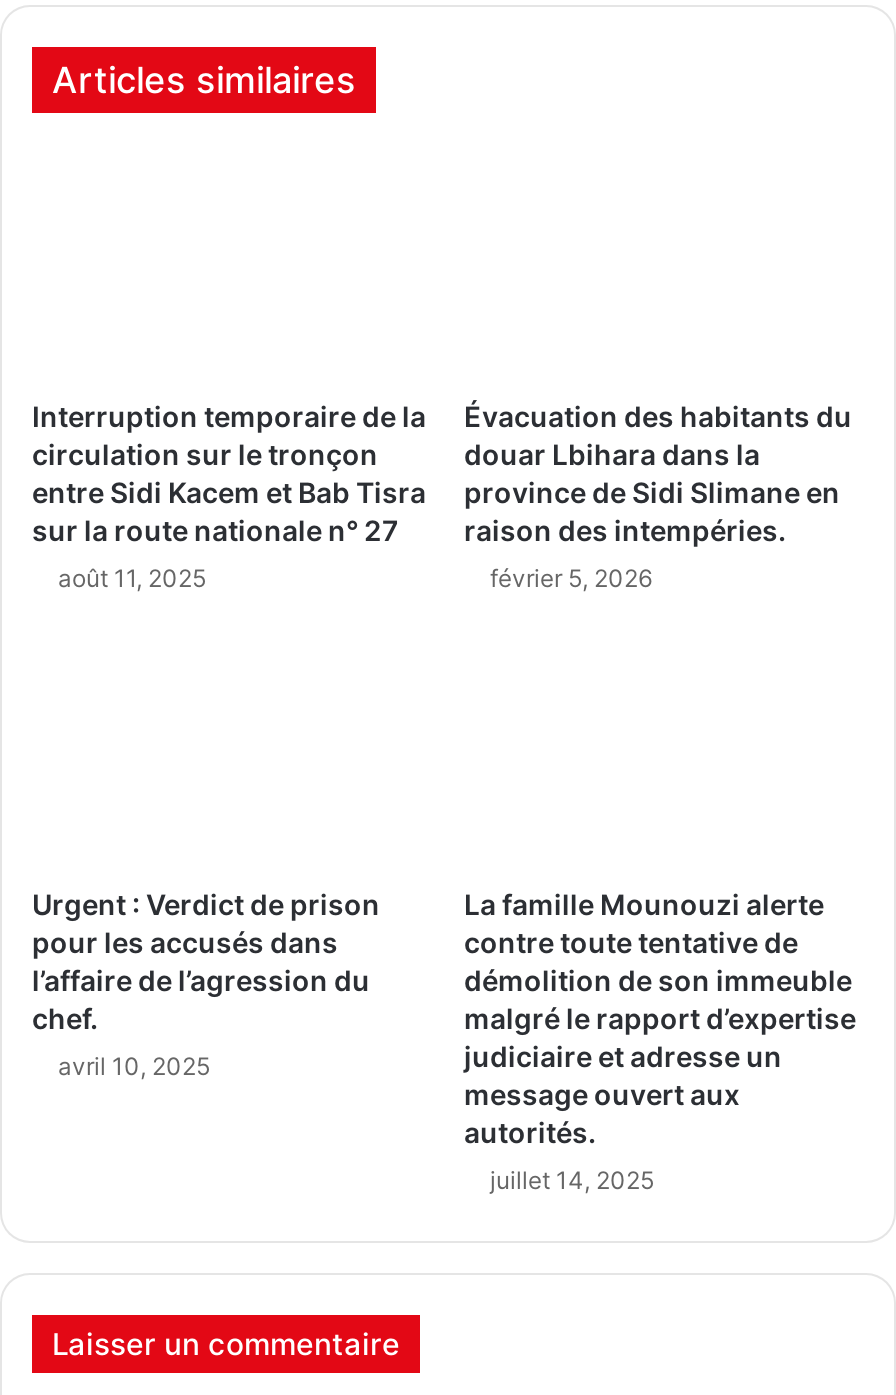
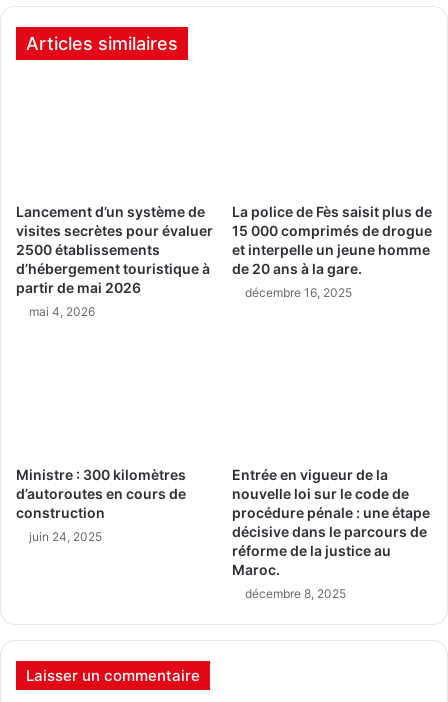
[32,400,426,548] Interruption temporaire de la | circulation sur le tronçon | entre Sidi Kacem et Bab Tisra | sur la route nationale n° 27 -> [16,203,213,296] Lancement d’un système de | visites secrètes pour évaluer | 2500 établissements | d’hébergement touristique à | partir de mai 2026
[464,400,852,548] Évacuation des habitants du | douar Lbihara dans la | province de Sidi Slimane en | raison des intempéries. -> [232,203,432,277] La police de Fès saisit plus de | 15 000 comprimés de drogue | et interpelle un jeune homme | de 20 ans à la gare.
[58,564,206,594] août 11, 2025 -> [29,304,95,319] mai 4, 2026
[490,564,652,594] février 5, 2026 -> [245,285,352,300] décembre 16, 2025
[32,887,380,1035] Urgent : Verdict de prison | pour les accusés dans | l’affaire de l’agression du | chef. -> [16,466,186,521] Ministre : 300 kilomètres | d’autoroutes en cours de | construction
[464,887,856,1149] La famille Mounouzi alerte | contre toute tentative de | démolition de son immeuble | malgré le rapport d’expertise | judiciaire et adresse un | message ouvert aux | autorités. -> [232,466,430,578] Entrée en vigueur de la | nouvelle loi sur le code de | procédure pénale : une étape | décisive dans le parcours de | réforme de la justice au | Maroc.
[58,1051,210,1081] avril 10, 2025 -> [29,529,102,544] juin 24, 2025
[490,1165,654,1195] juillet 14, 2025 -> [245,586,346,601] décembre 8, 2025

